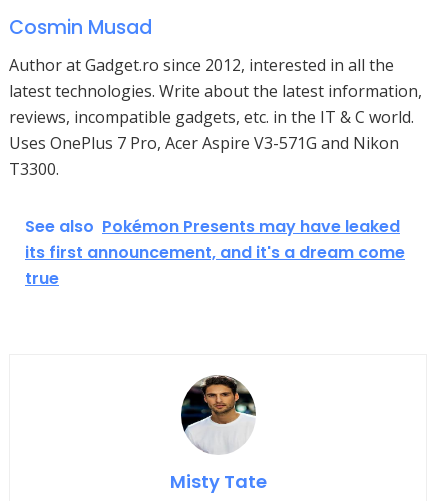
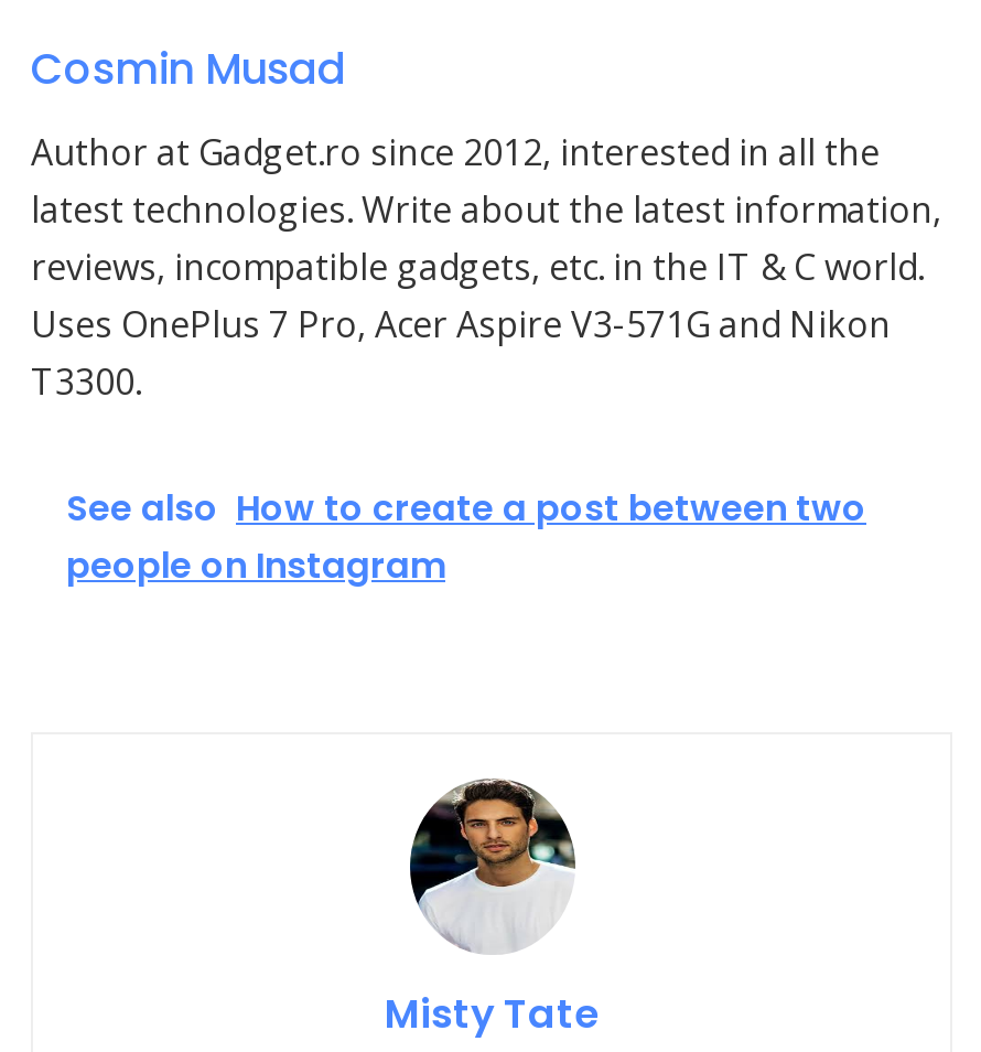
[25,214,405,289] See also Pokémon Presents may have leaked | its first announcement, and it's a dream come | true -> [66,482,866,590] See also How to create a post between two | people on Instagram

